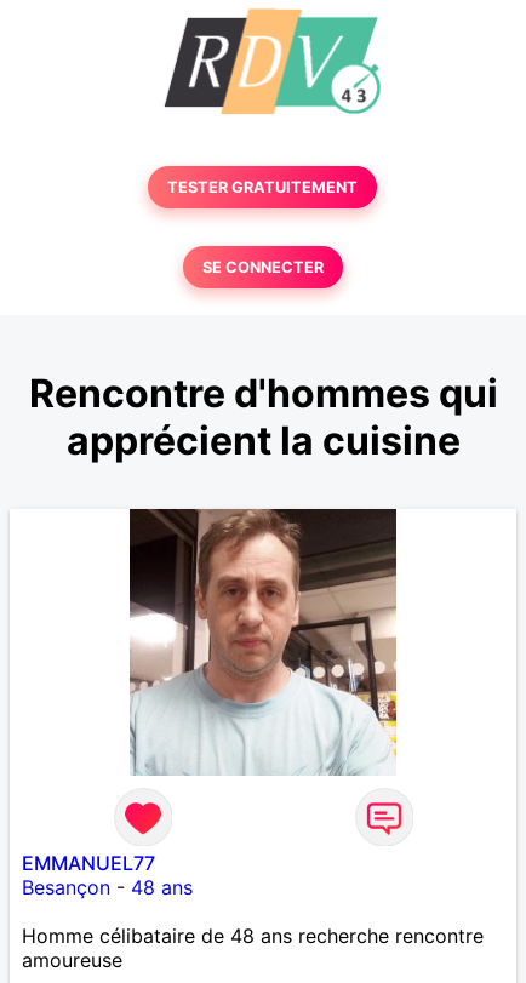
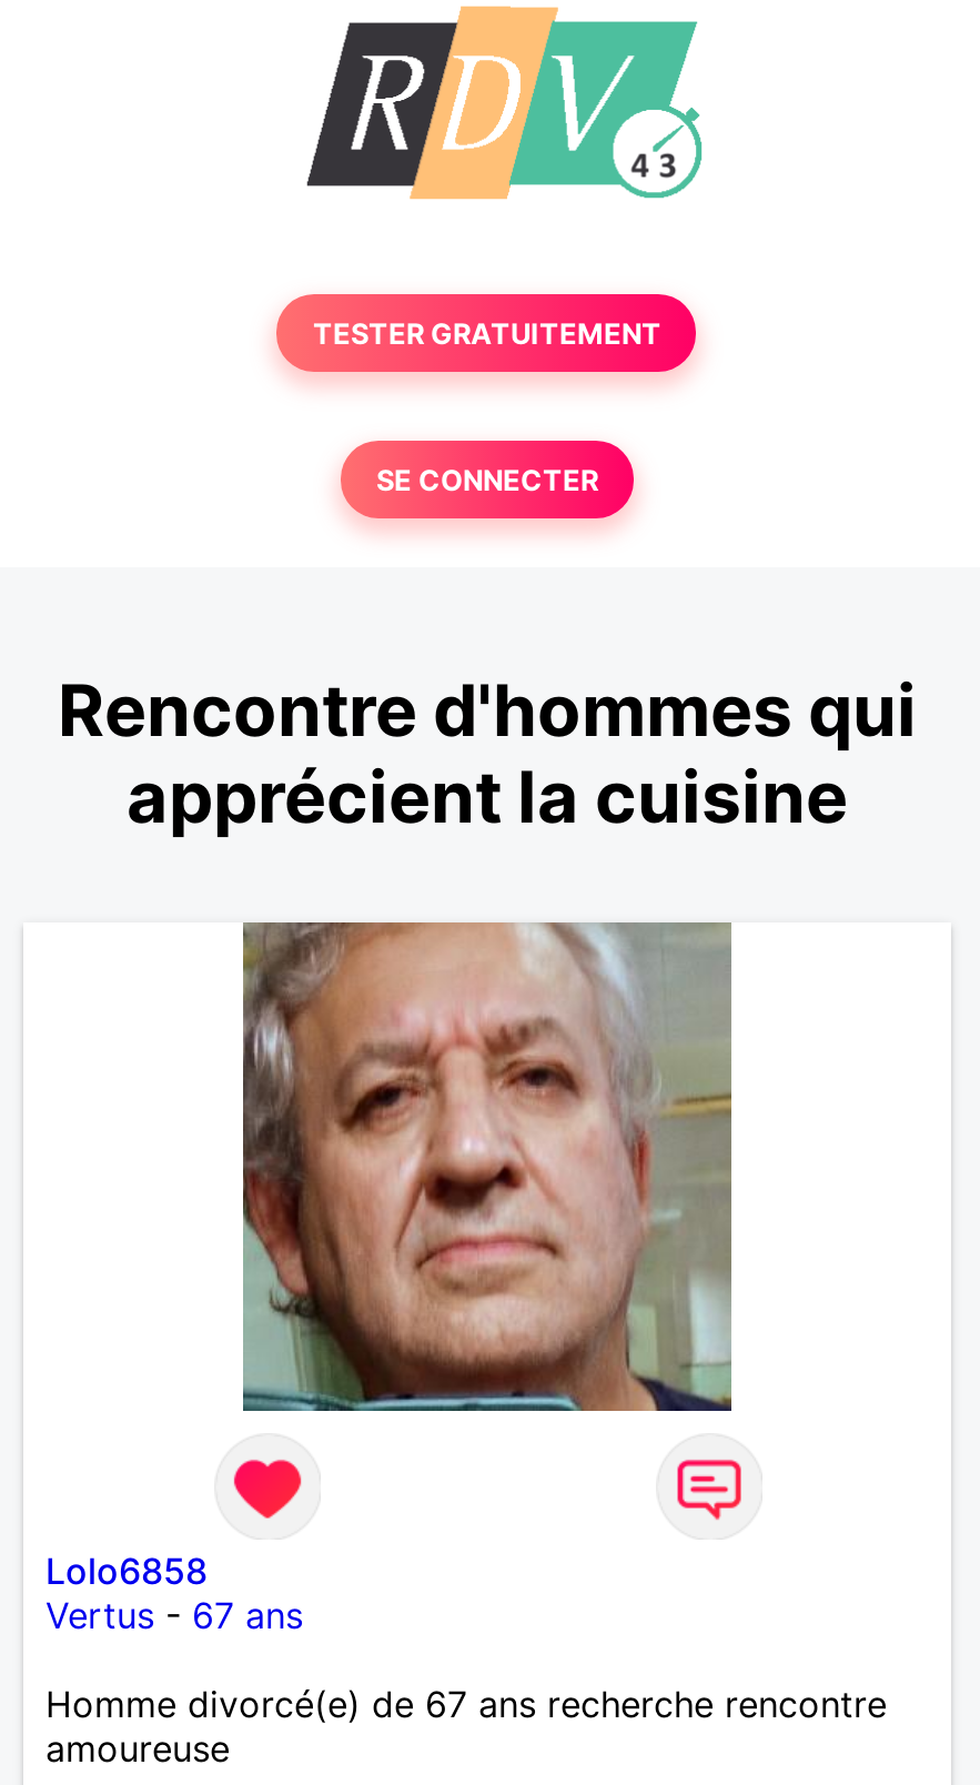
[128,508,398,776] [image] -> [241,922,734,1413] [image]
[22,851,193,899] EMMANUEL77 | Besançon - 48 ans -> [46,1548,303,1637] Lolo6858 | Vertus - 67 ans
[22,923,484,948] Homme célibataire de 48 ans recherche rencontre -> [46,1682,887,1726] Homme divorcé(e) de 67 ans recherche rencontre

